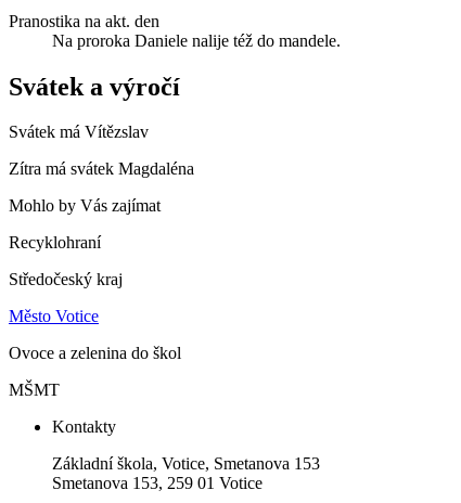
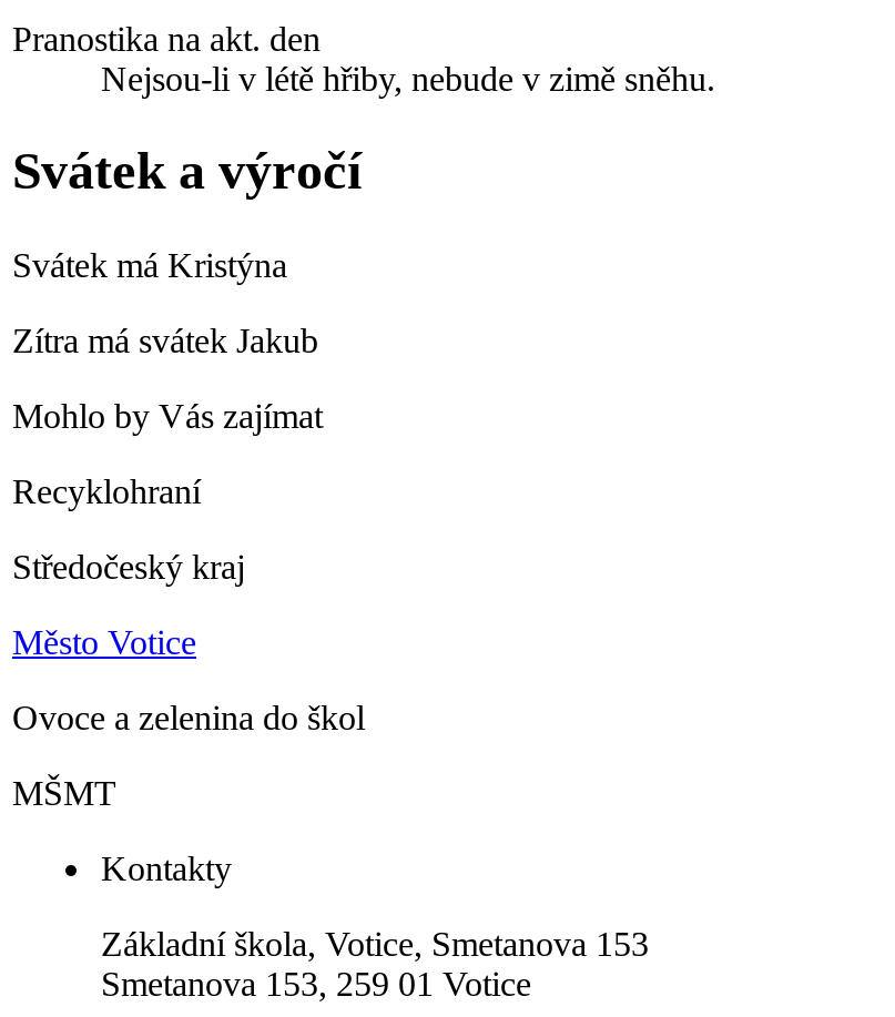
[52,31,341,50] Na proroka Daniele nalije též do mandele. -> [101,59,715,97] Nejsou-li v létě hřiby, nebude v zimě sněhu.
[9,123,149,141] Svátek má Vítězslav -> [12,247,287,285] Svátek má Kristýna
[9,160,194,178] Zítra má svátek Magdaléna -> [12,323,318,360] Zítra má svátek Jakub

